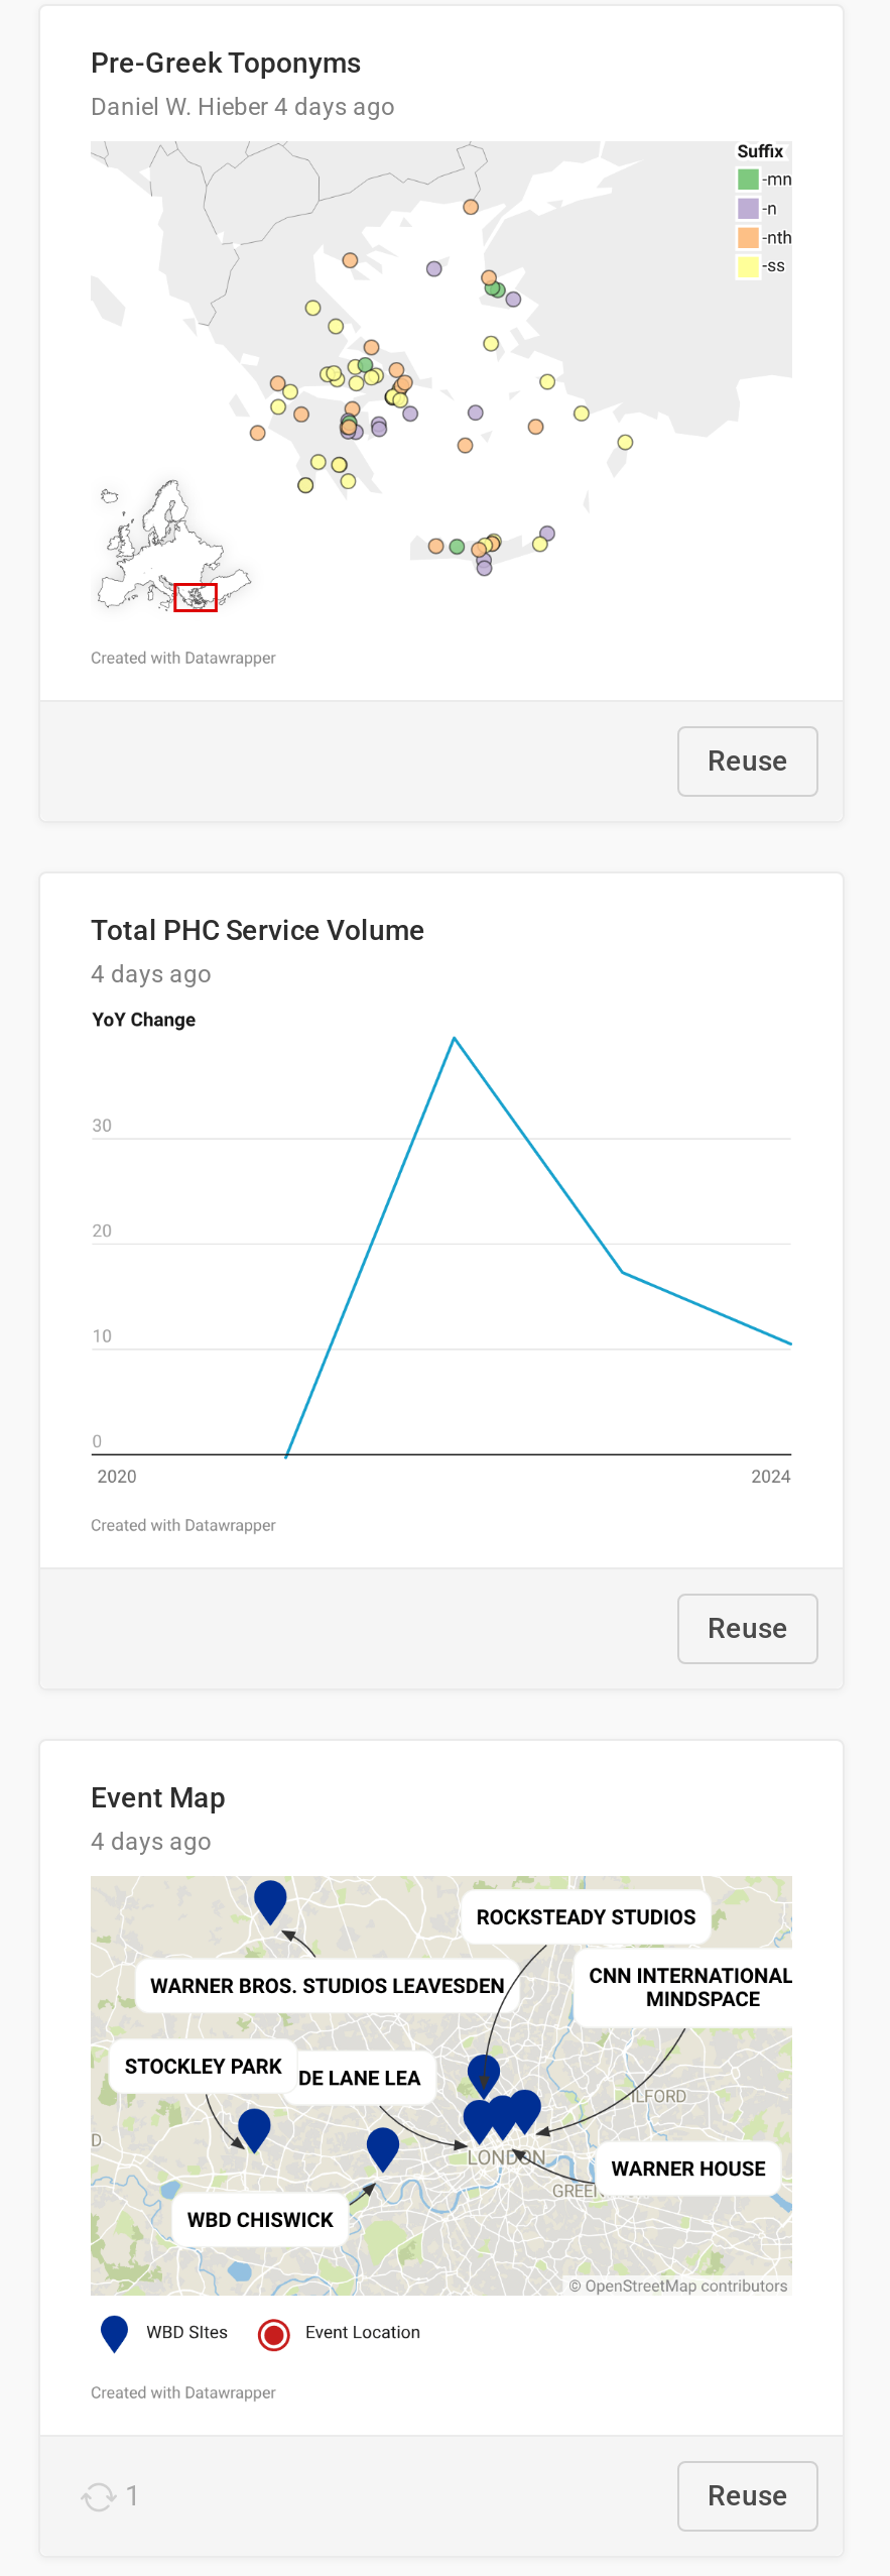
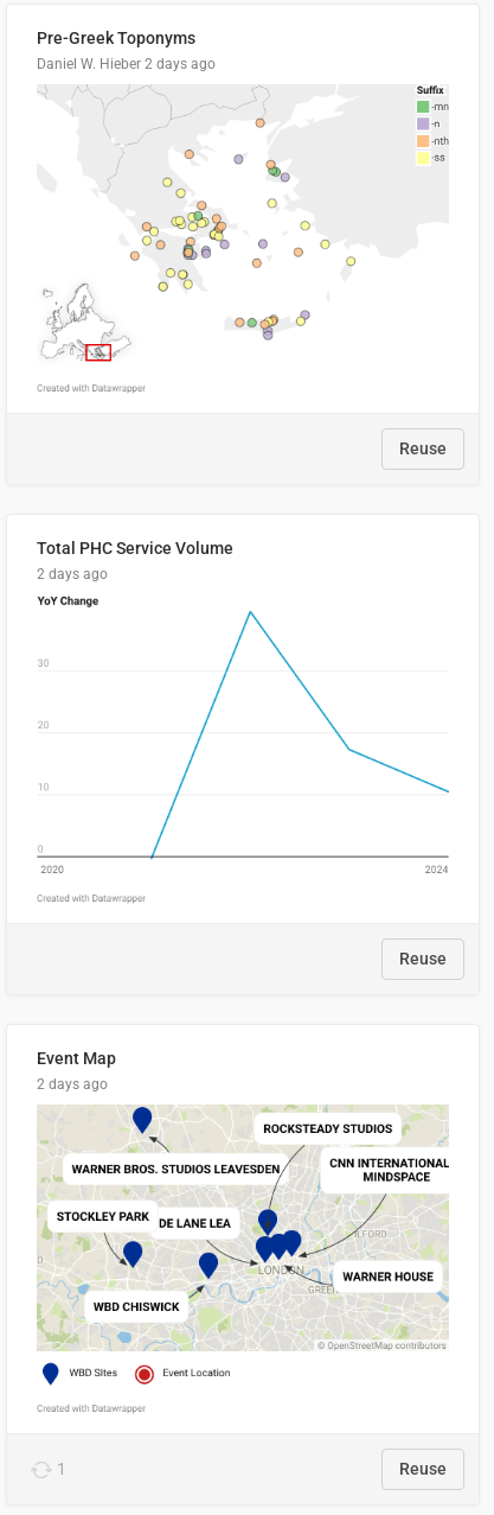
[91,93,395,121] Daniel W. Hieber 4 days ago -> [37,56,216,72] Daniel W. Hieber 2 days ago
[91,960,212,989] 4 days ago -> [37,566,108,583] 2 days ago
[91,1828,212,1856] 4 days ago -> [37,1076,108,1093] 2 days ago

